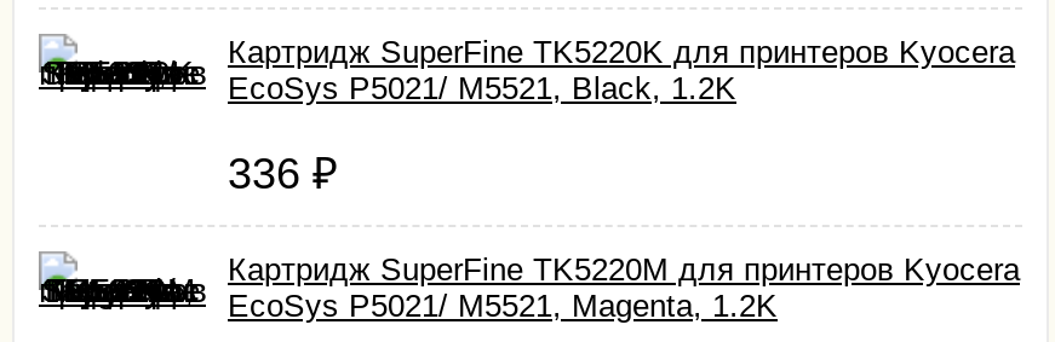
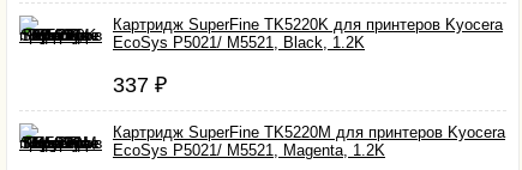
[228,150,337,198] 336 ₽ -> [113,73,167,97] 337 ₽

